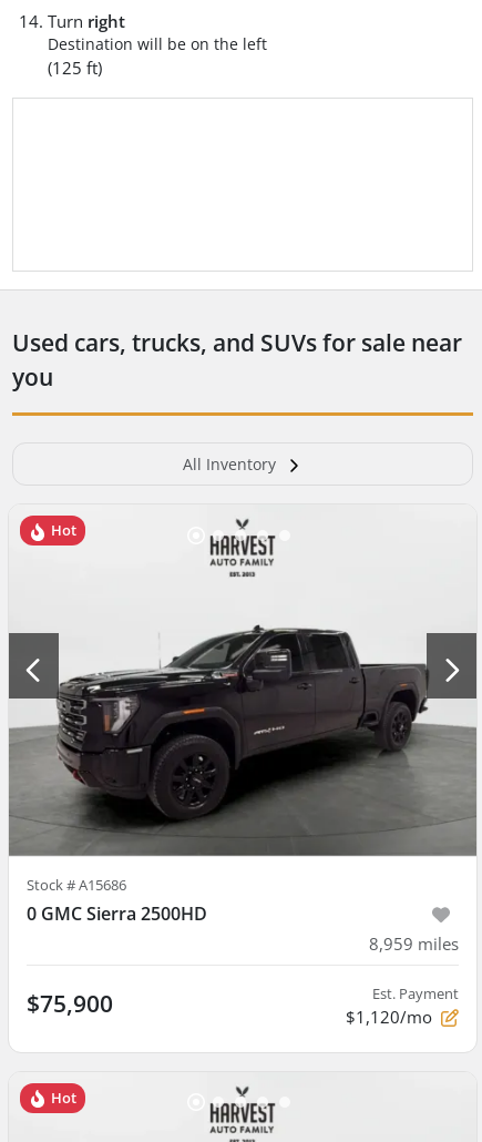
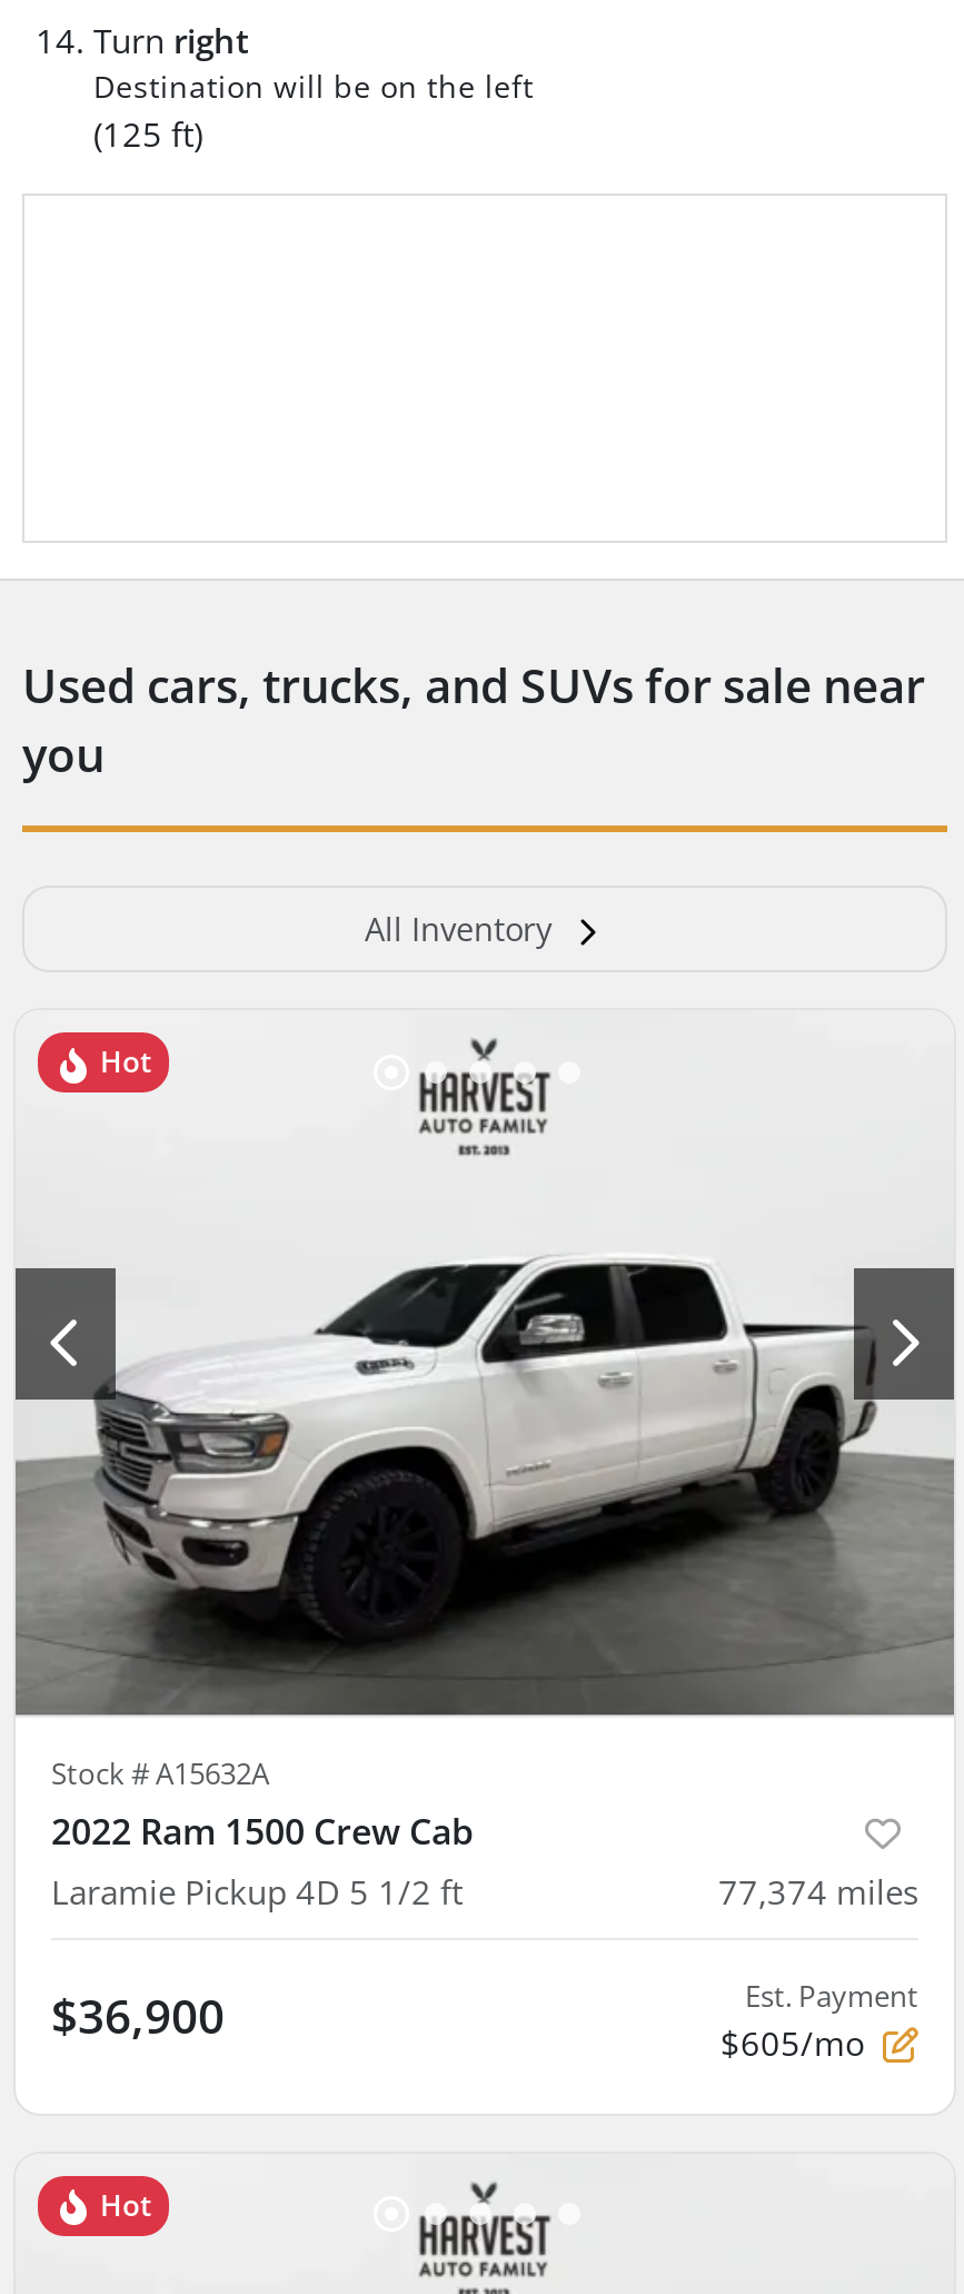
[49,624,438,814] [image] -> [93,1257,878,1591] [image]
[27,874,459,954] Stock #A15686 | 0 GMC Sierra 2500HD | 8,959 miles -> [51,1752,918,1912] Stock #A15632A | 2022 Ram 1500 Crew Cab | Laramie Pickup 4D 5 1/2 ft | 77,374 miles
[27,988,113,1019] $75,900 -> [51,1985,225,2047] $36,900
[346,1005,432,1027] $1,120/mo -> [720,2019,865,2064] $605/mo

